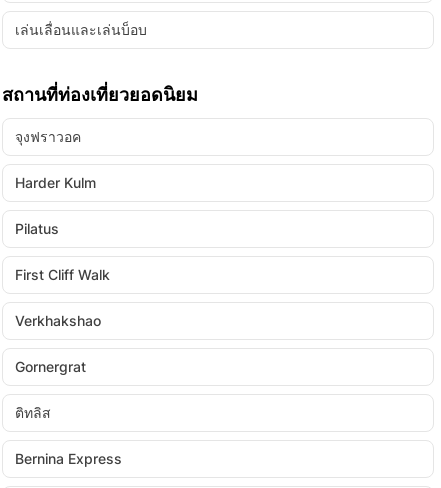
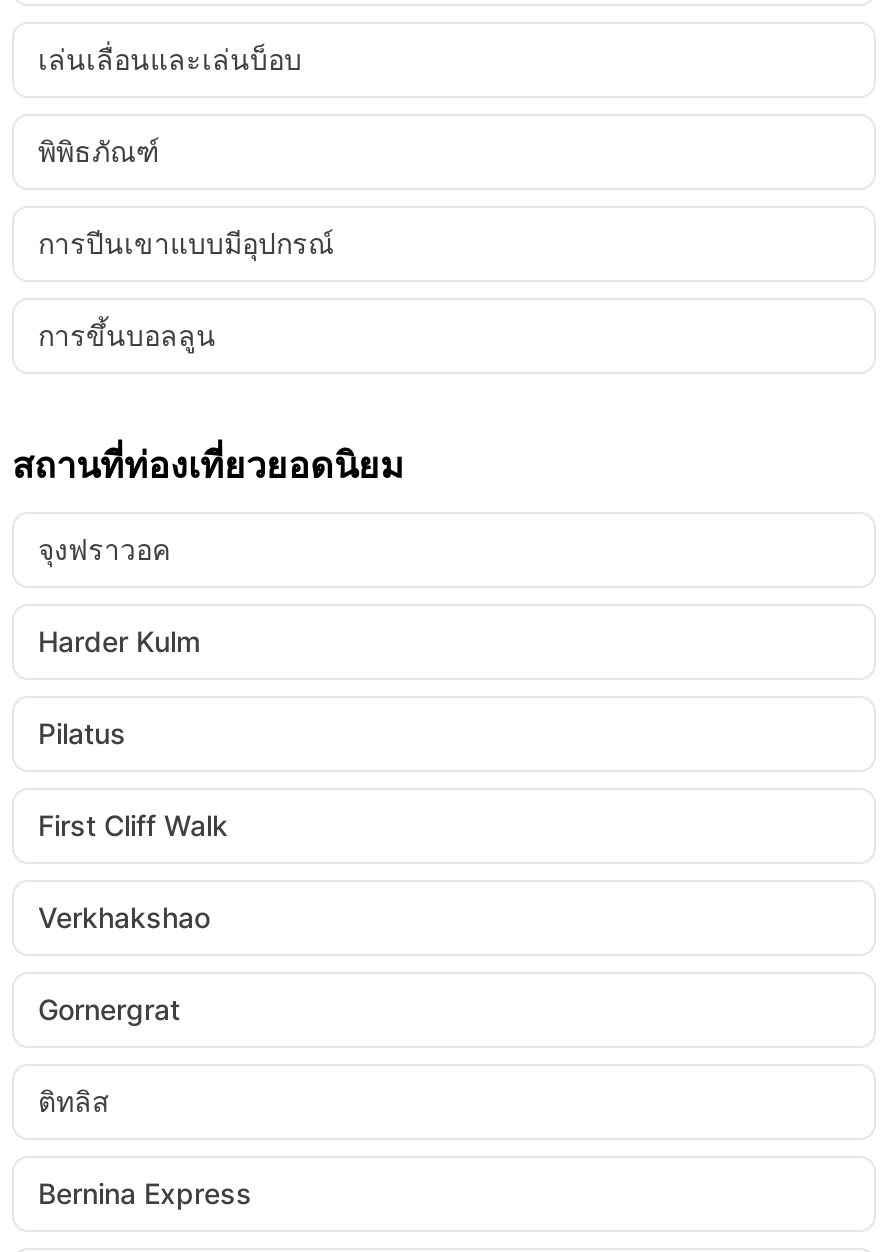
none -> [38,134,334,352] พิพิธภัณฑ์ | การปีนเขาแบบมีอุปกรณ์ | การขึ้นบอลลูน

